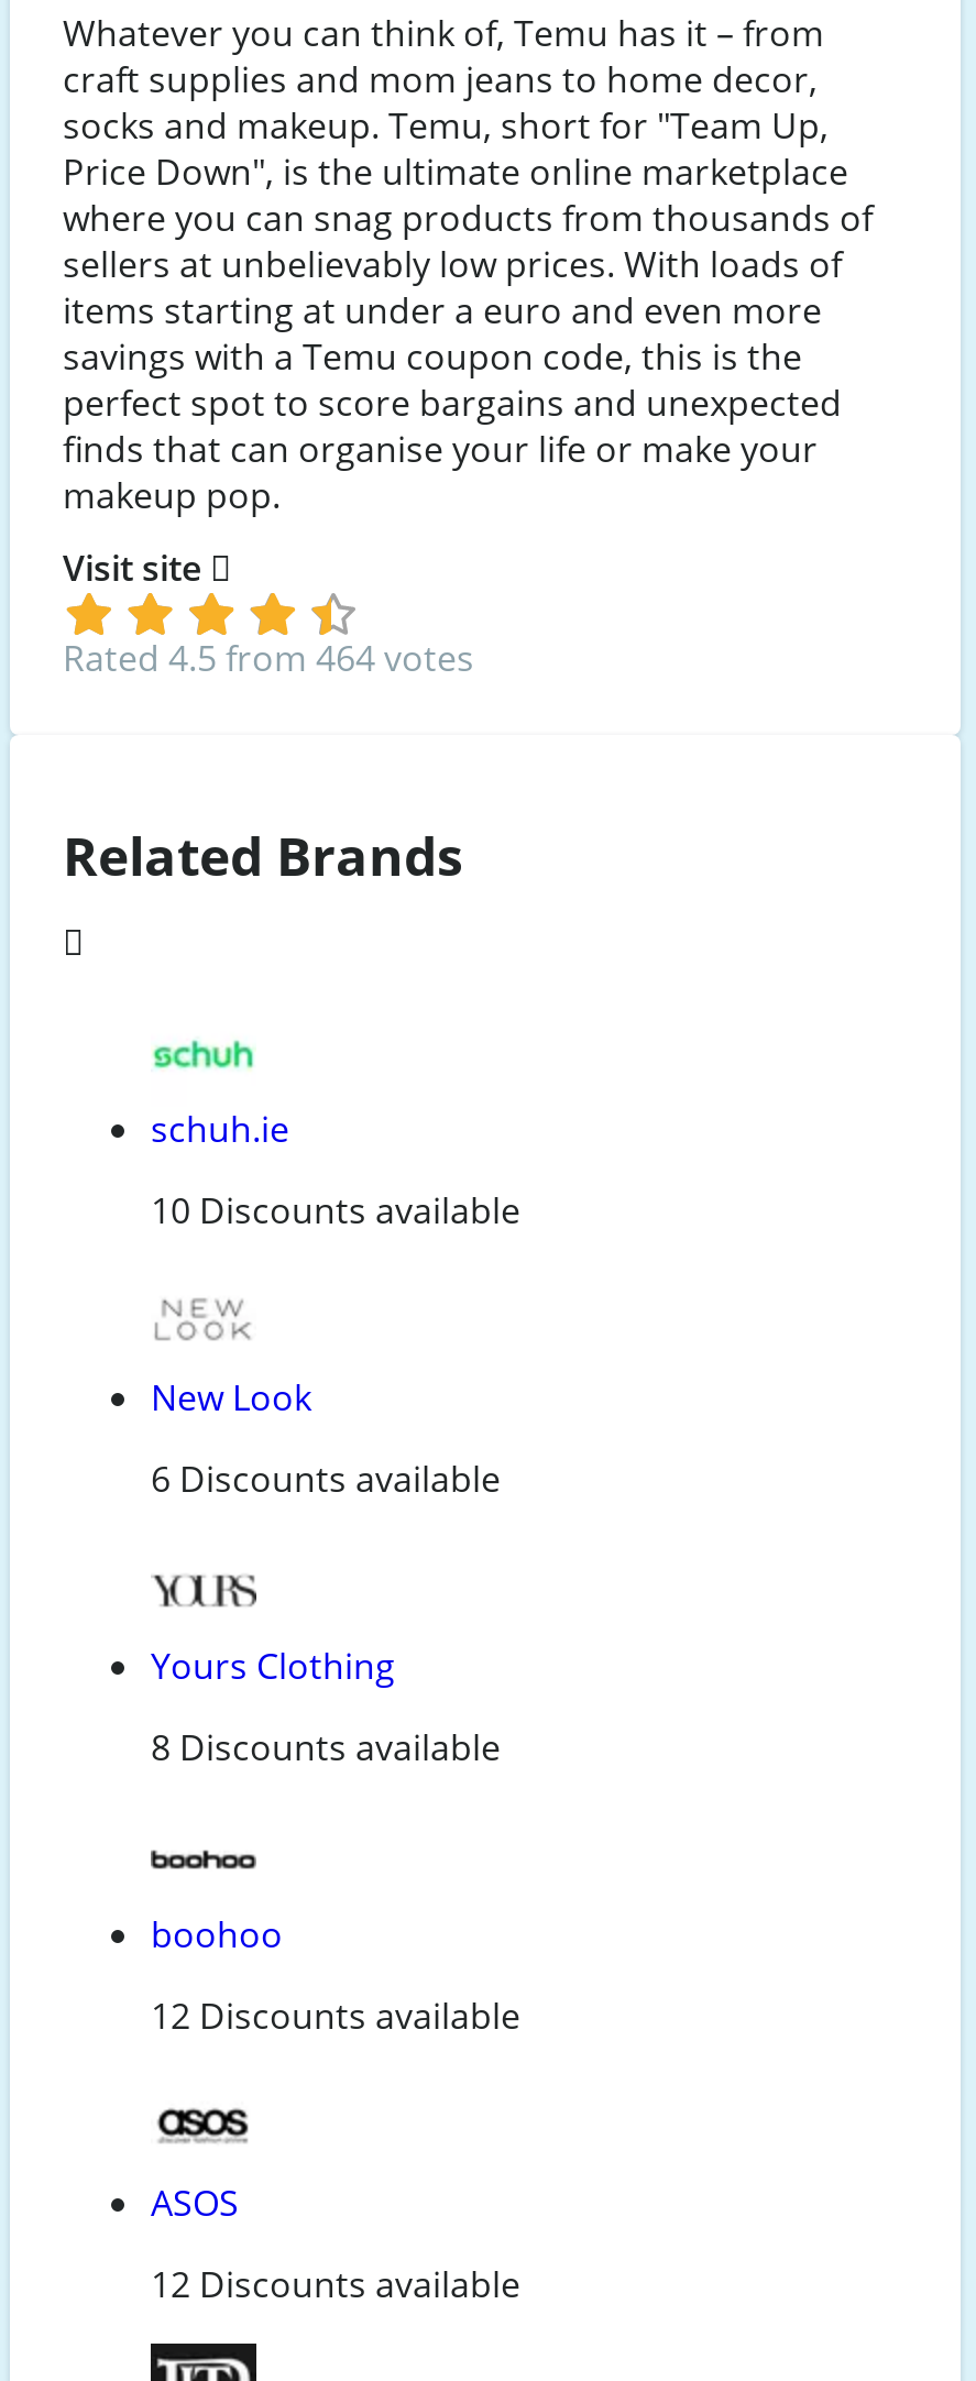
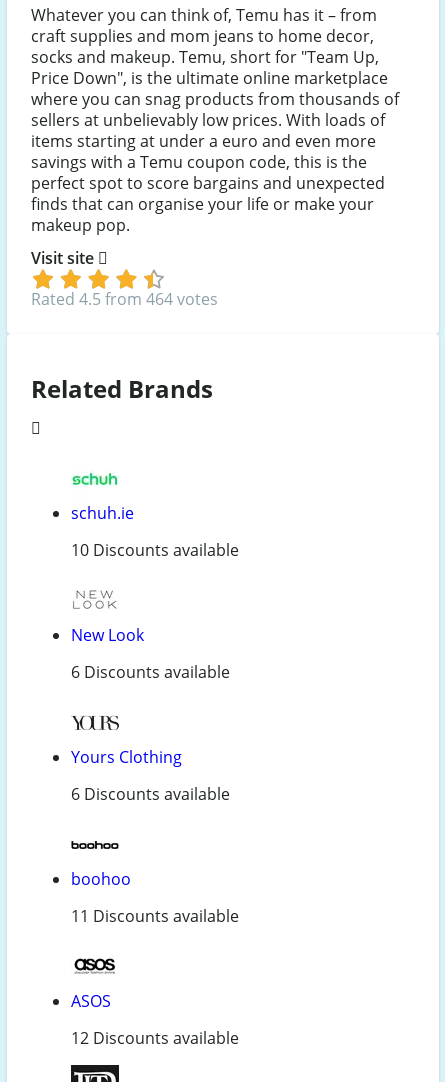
[151,1724,501,1773] 8 Discounts available -> [71,783,230,805] 6 Discounts available
[151,1993,520,2041] 12 Discounts available -> [71,905,239,927] 11 Discounts available

